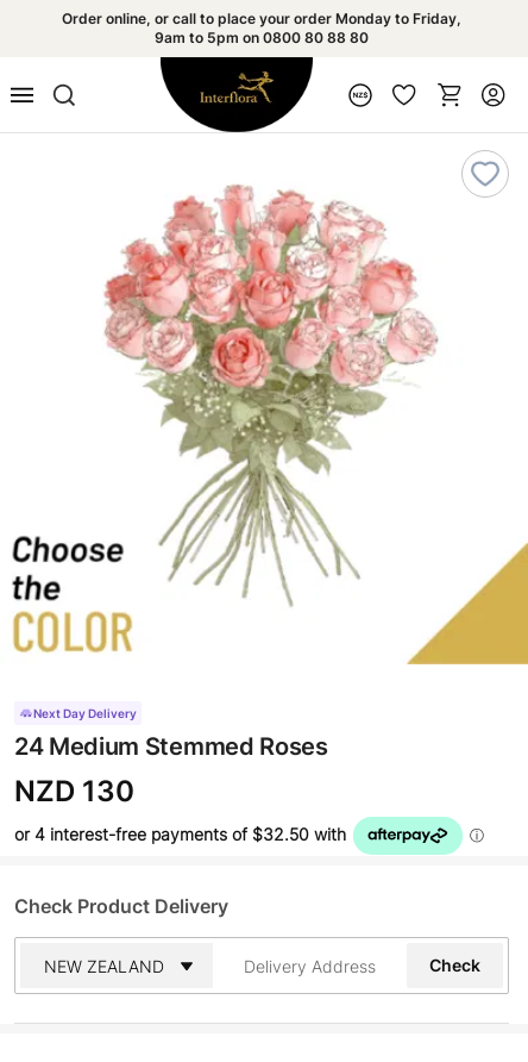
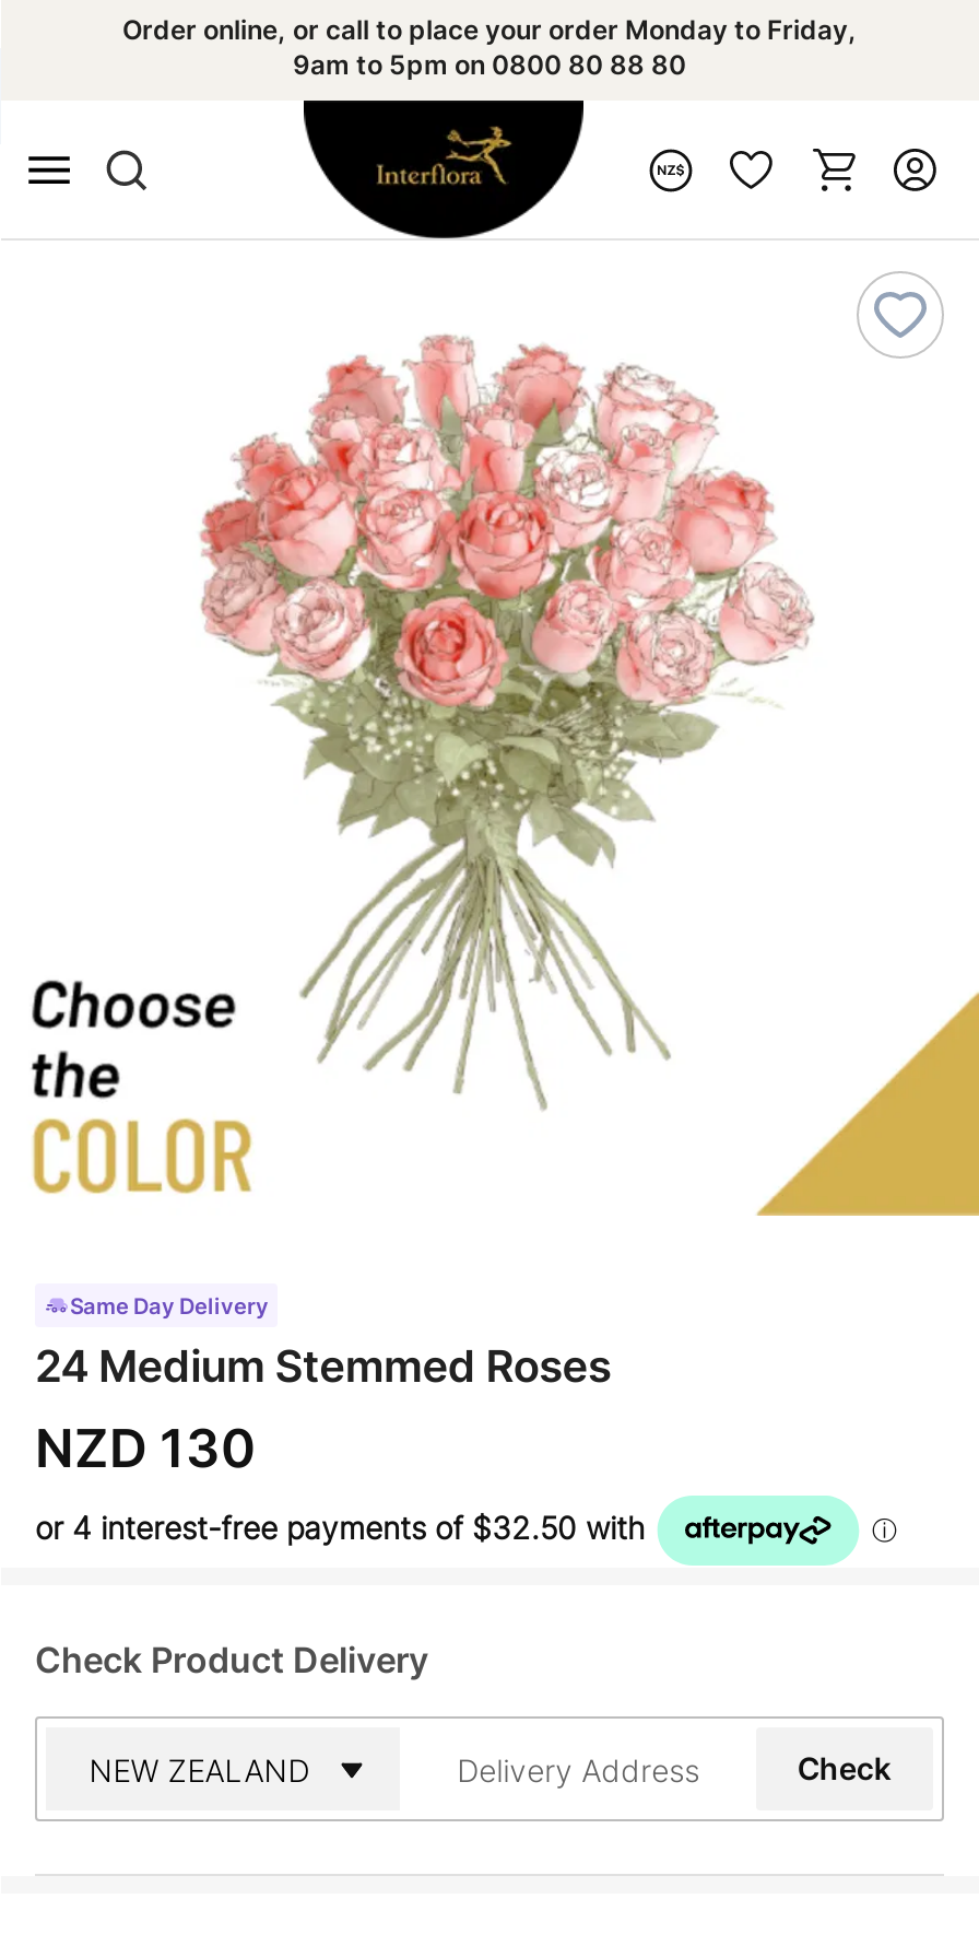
[33,706,137,721] Next Day Delivery -> [70,1293,269,1319] Same Day Delivery

